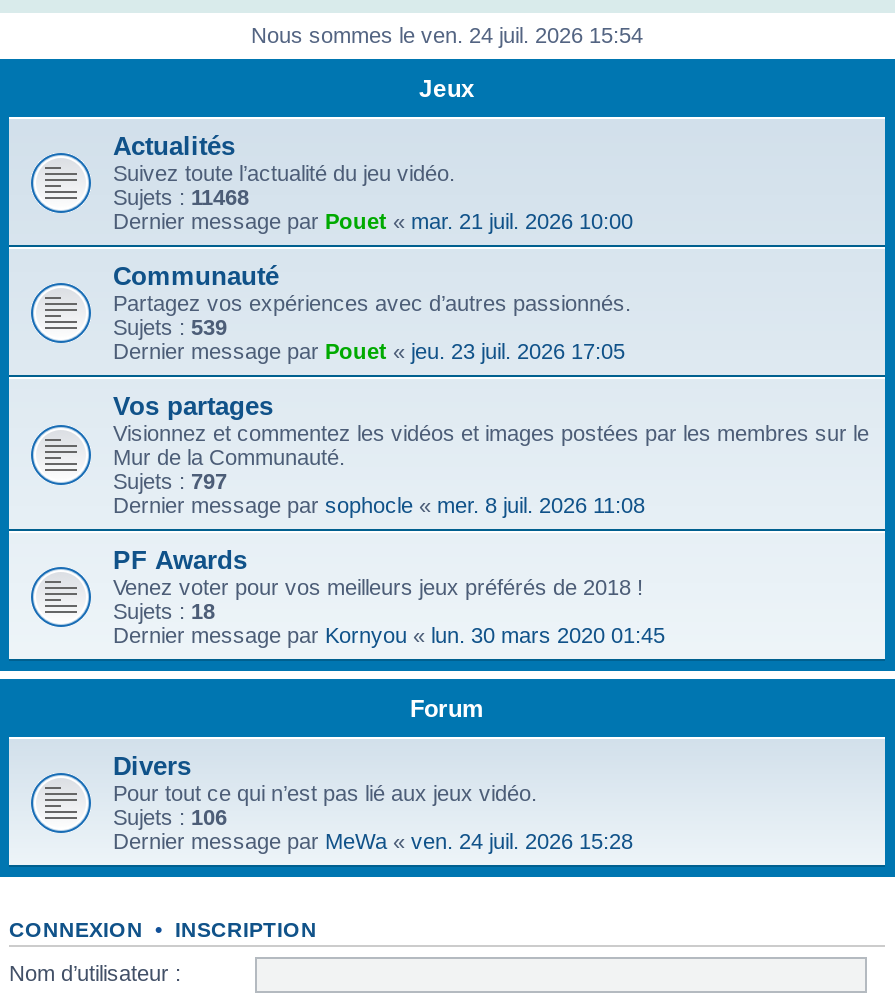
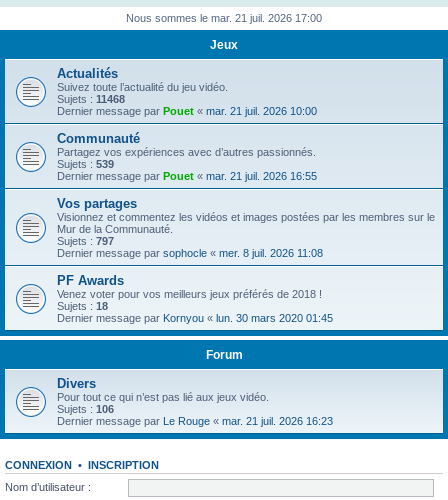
[251,23,643,47] Nous sommes le ven. 24 juil. 2026 15:54 -> [126,12,322,24] Nous sommes le mar. 21 juil. 2026 17:00
[113,339,625,363] Dernier message par Pouet «jeu. 23 juil. 2026 17:05 -> [57,170,317,182] Dernier message par Pouet «mar. 21 juil. 2026 16:55
[113,829,633,853] Dernier message par MeWa «ven. 24 juil. 2026 15:28 -> [57,415,333,427] Dernier message par Le Rouge «mar. 21 juil. 2026 16:23

